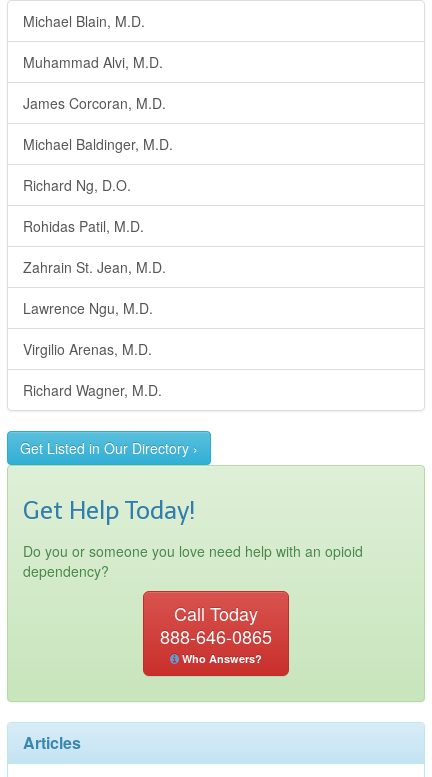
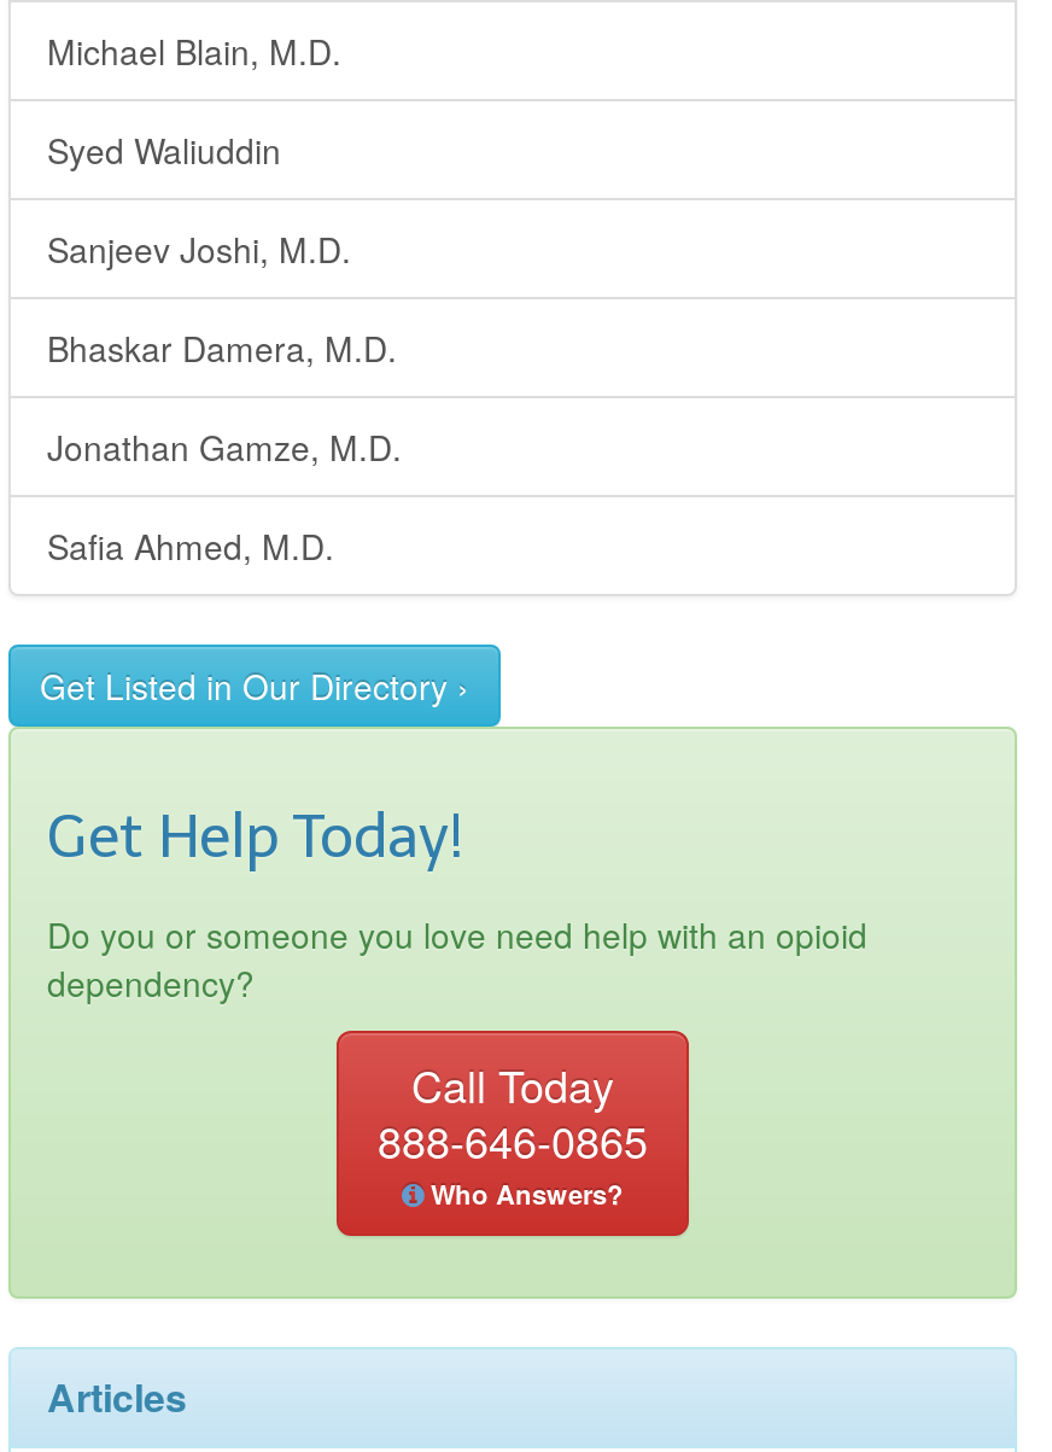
[23,52,173,400] Muhammad Alvi, M.D. | James Corcoran, M.D. | Michael Baldinger, M.D. | Richard Ng, D.O. | Rohidas Patil, M.D. | Zahrain St. Jean, M.D. | Lawrence Ngu, M.D. | Virgilio Arenas, M.D. | Richard Wagner, M.D. -> [47,126,402,570] Syed Waliuddin | Sanjeev Joshi, M.D. | Bhaskar Damera, M.D. | Jonathan Gamze, M.D. | Safia Ahmed, M.D.

